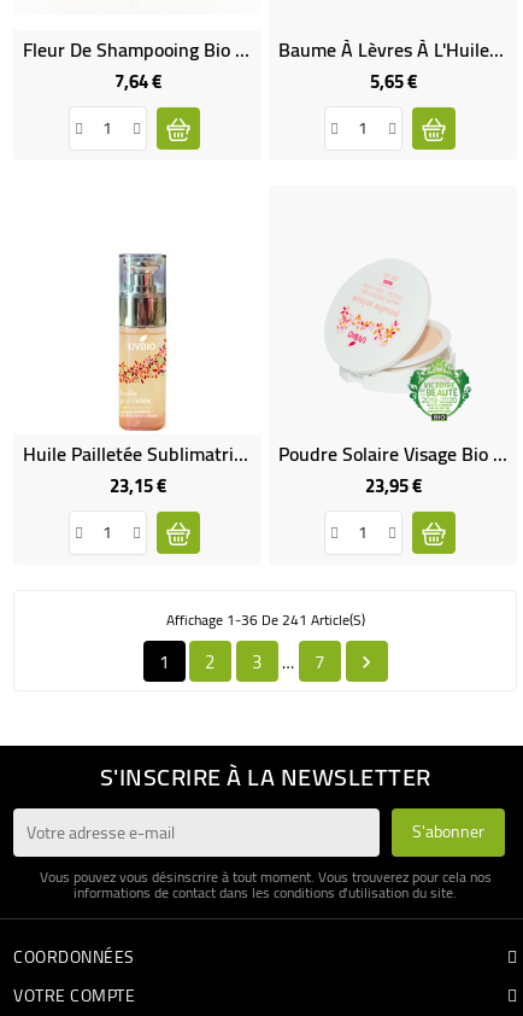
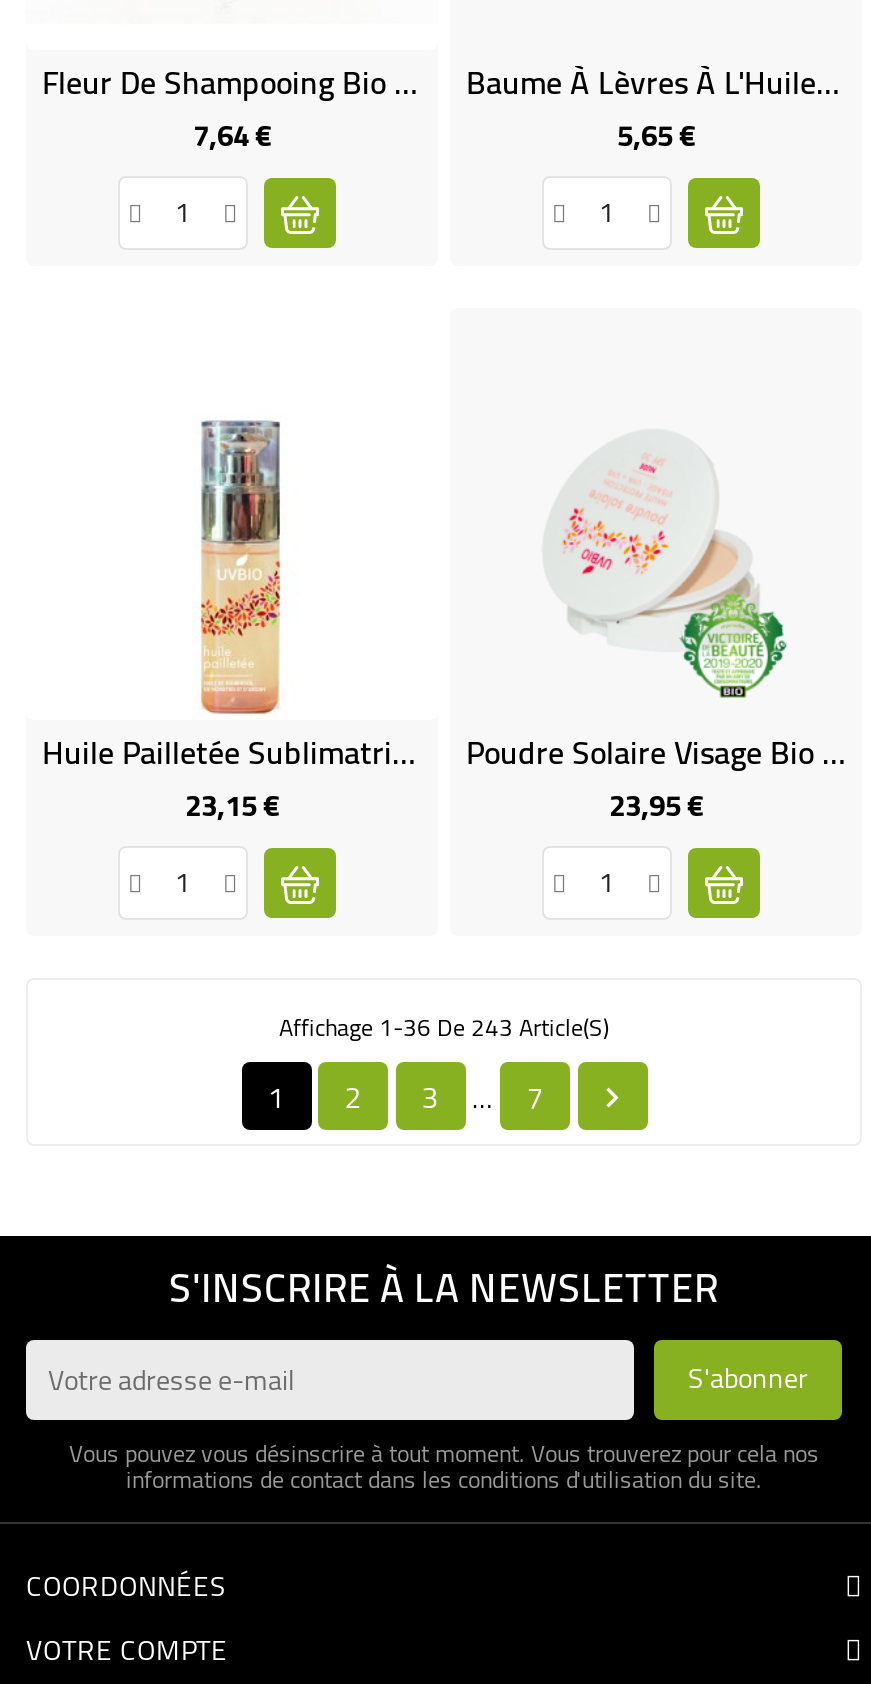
[166,605,365,633] Affichage 1-36 De 241 Article(s) -> [279,1004,609,1050] Affichage 1-36 De 243 Article(s)

